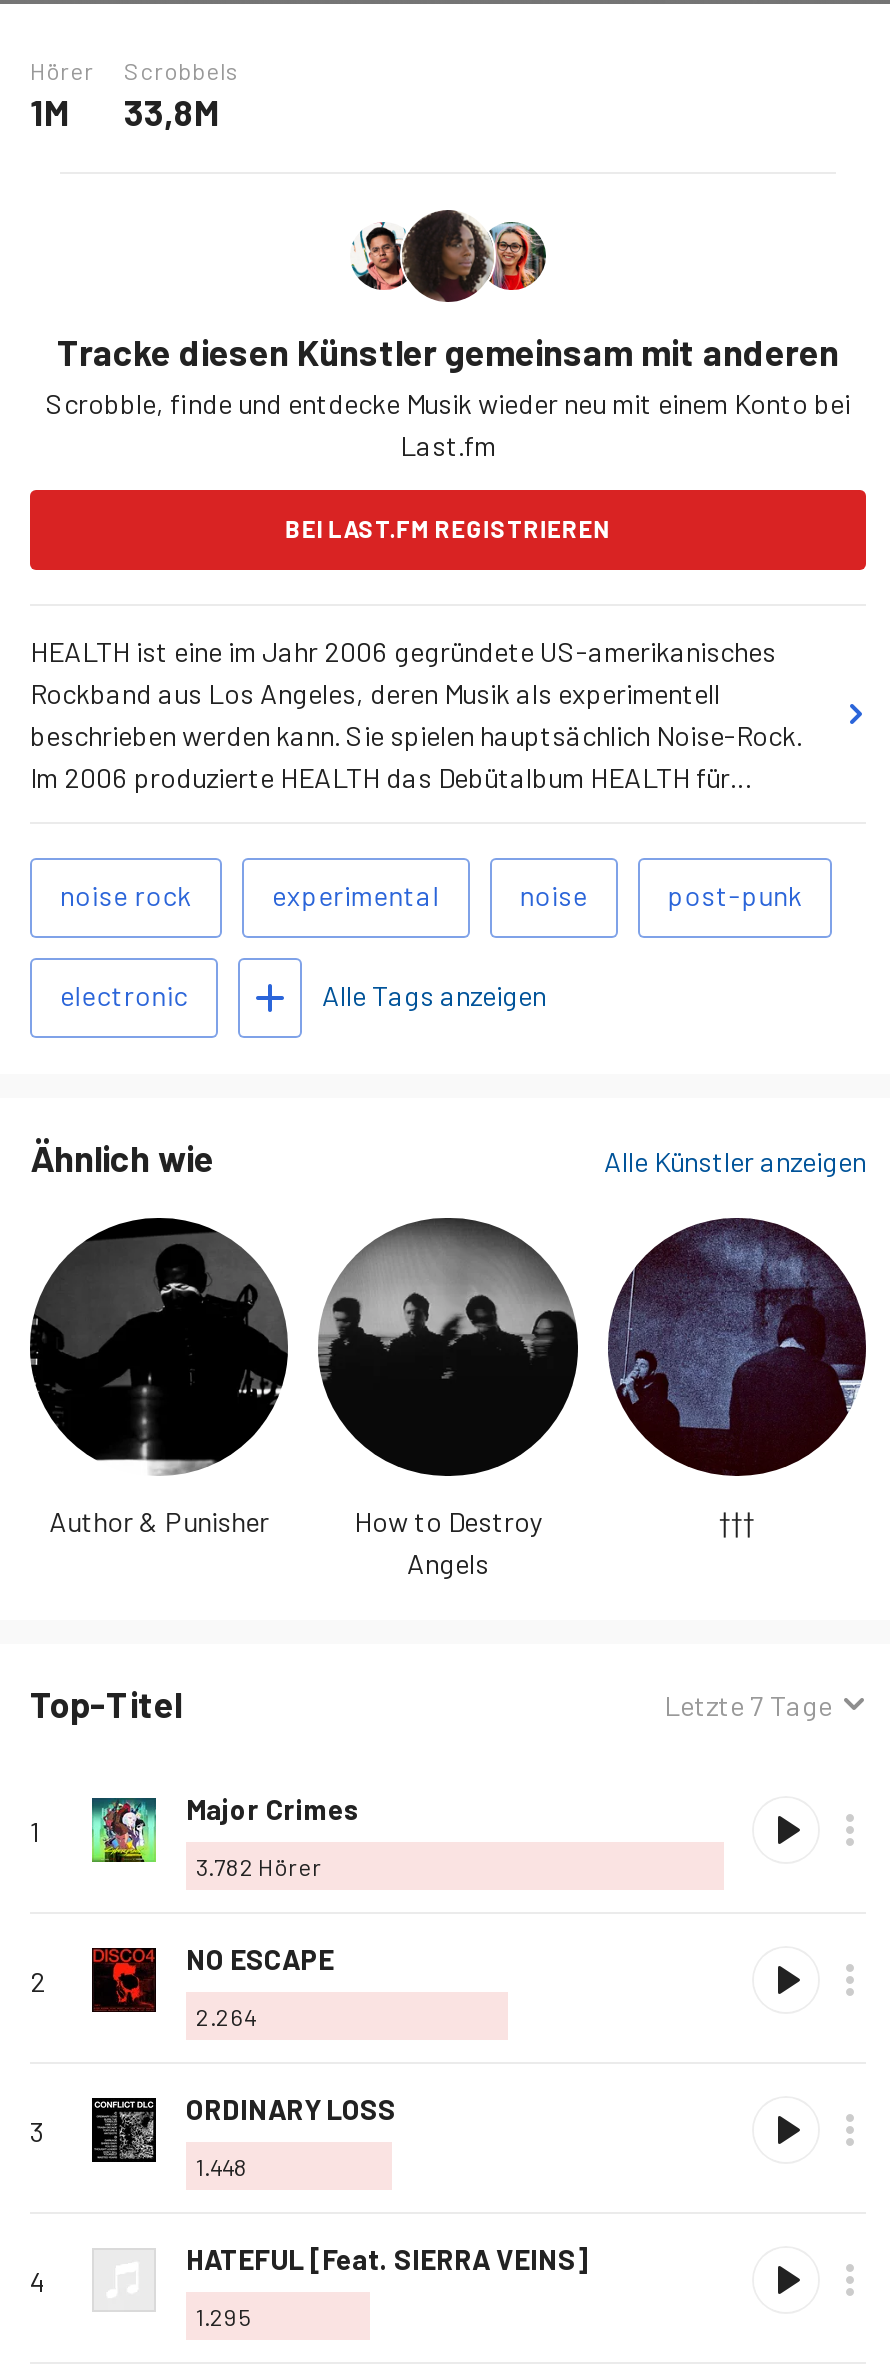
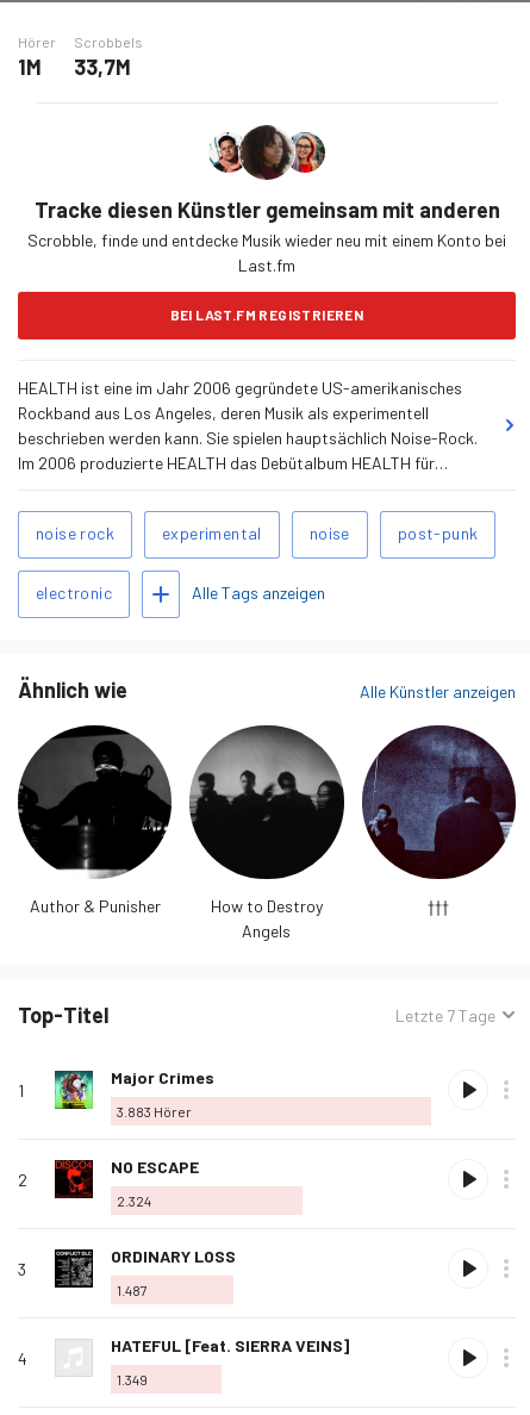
[30,90,220,134] 1M 33,8M -> [18,54,131,80] 1M 33,7M
[196,1853,322,1881] 3.782 Hörer -> [117,1103,192,1120] 3.883 Hörer
[196,2003,256,2031] 2.264 -> [117,1193,151,1209] 2.324
[196,2153,248,2181] 1.448 -> [117,1282,148,1299] 1.487
[196,2303,252,2331] 1.295 -> [117,1371,148,1388] 1.349

